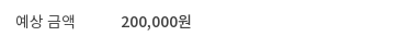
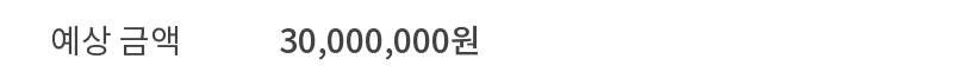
[121,12,192,32] 200,000원 -> [279,20,481,63] 30,000,000원

